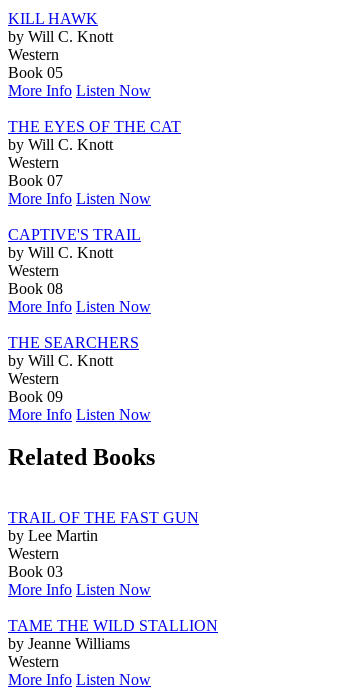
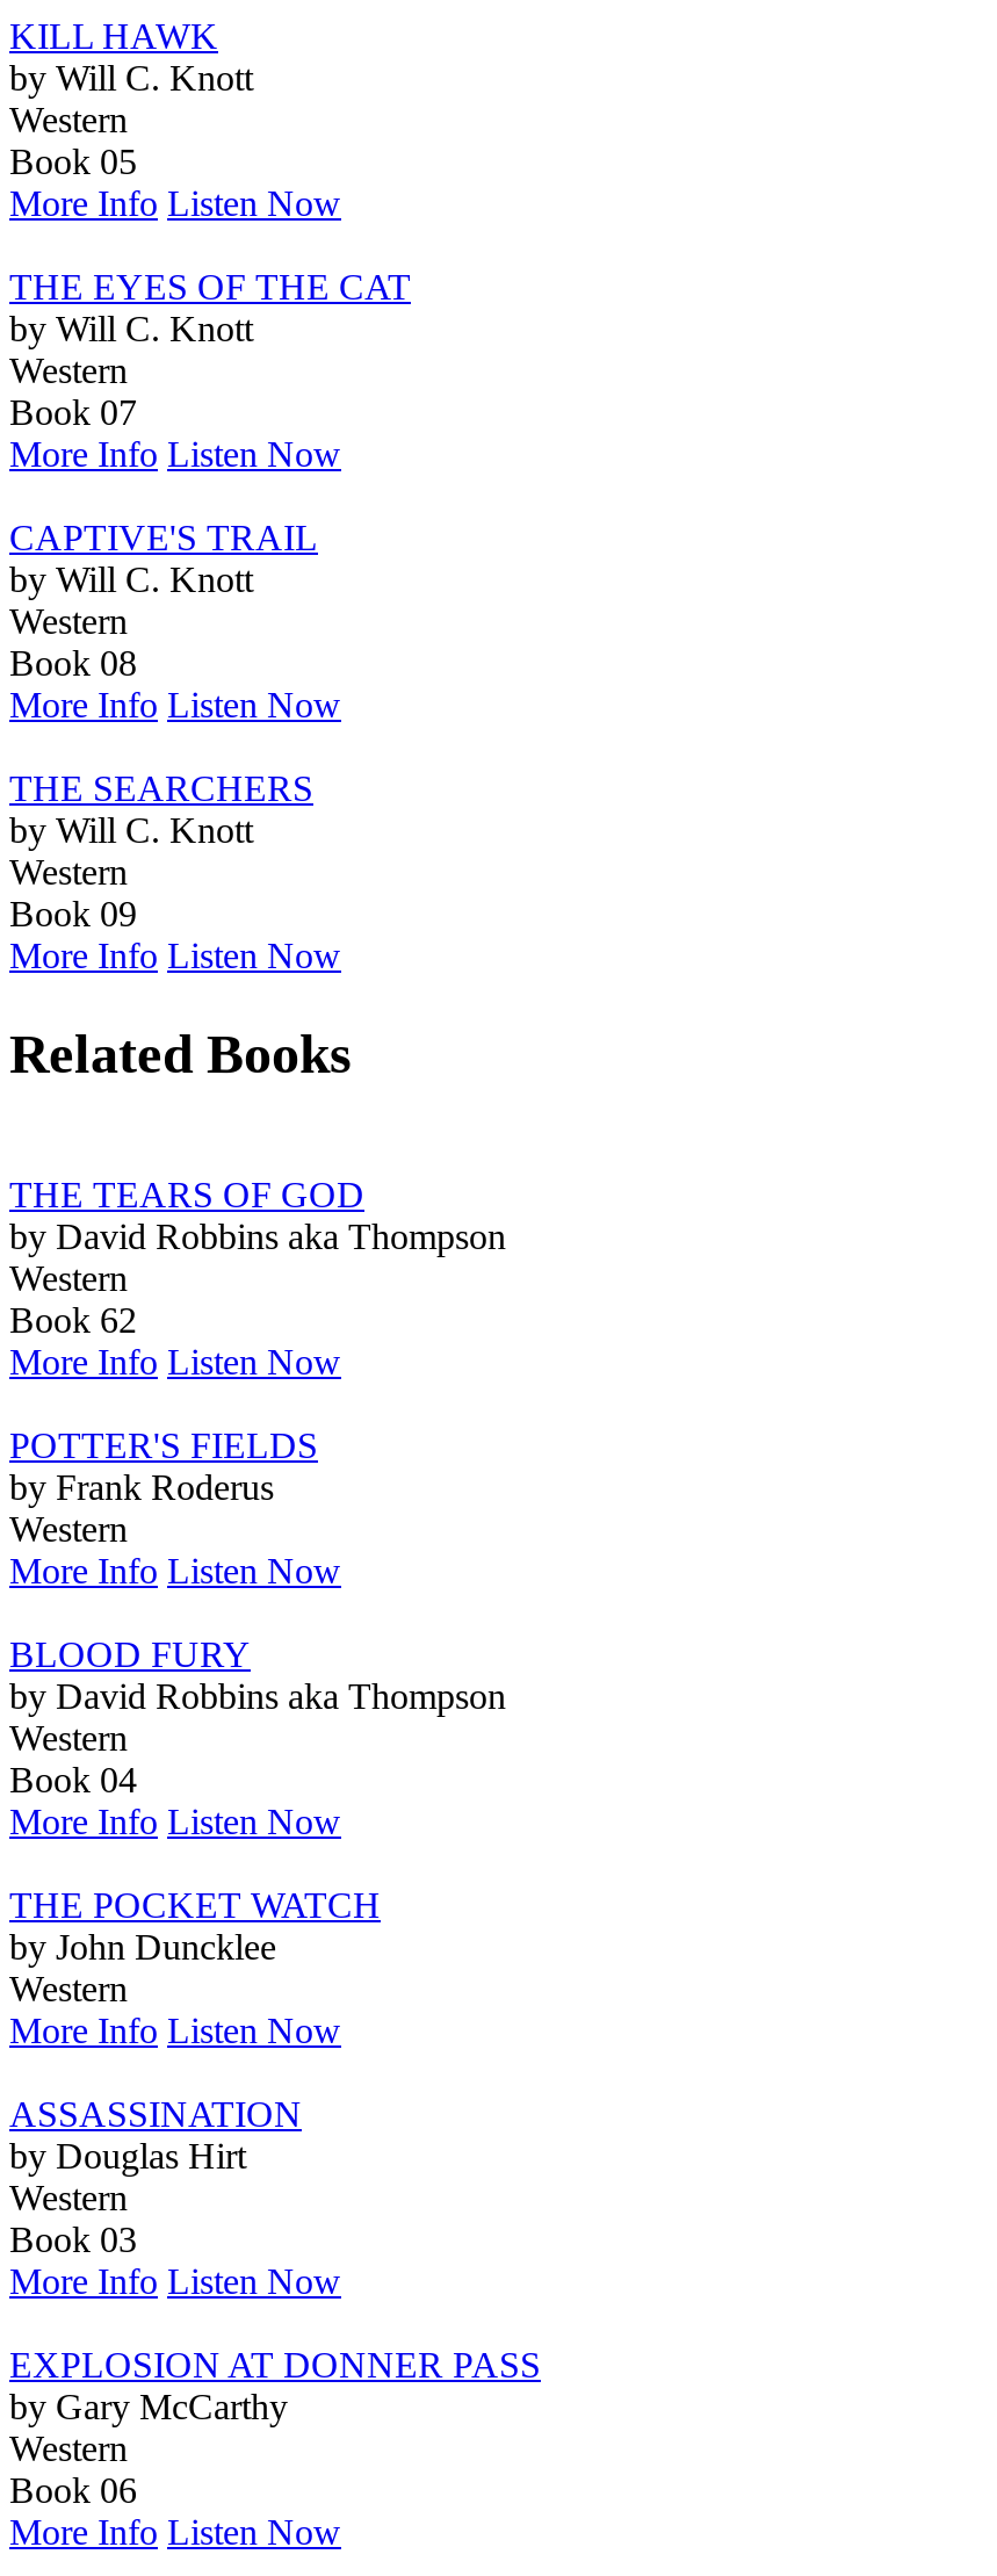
[8,508,199,543] TRAIL OF THE FAST GUN | by Lee Martin -> [9,1174,506,2174] THE TEARS OF GOD | by David Robbins aka Thompson | Western | Book 62 | More Info Listen Now | POTTER'S FIELDS | by Frank Roderus | Western | More Info Listen Now | BLOOD FURY | by David Robbins aka Thompson | Western | Book 04 | More Info Listen Now | THE POCKET WATCH | by John Duncklee | Western | More Info Listen Now | ASSASSINATION | by Douglas Hirt
[8,616,218,651] TAME THE WILD STALLION | by Jeanne Williams -> [9,2344,541,2425] EXPLOSION AT DONNER PASS | by Gary McCarthy
none -> [9,2469,137,2509] Book 06

